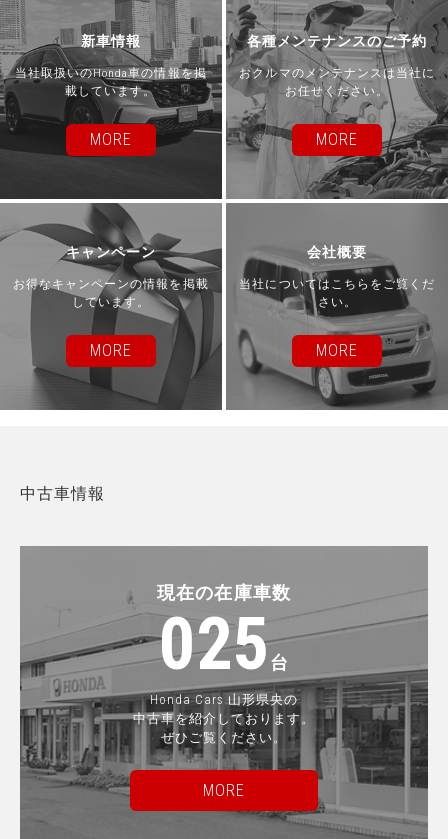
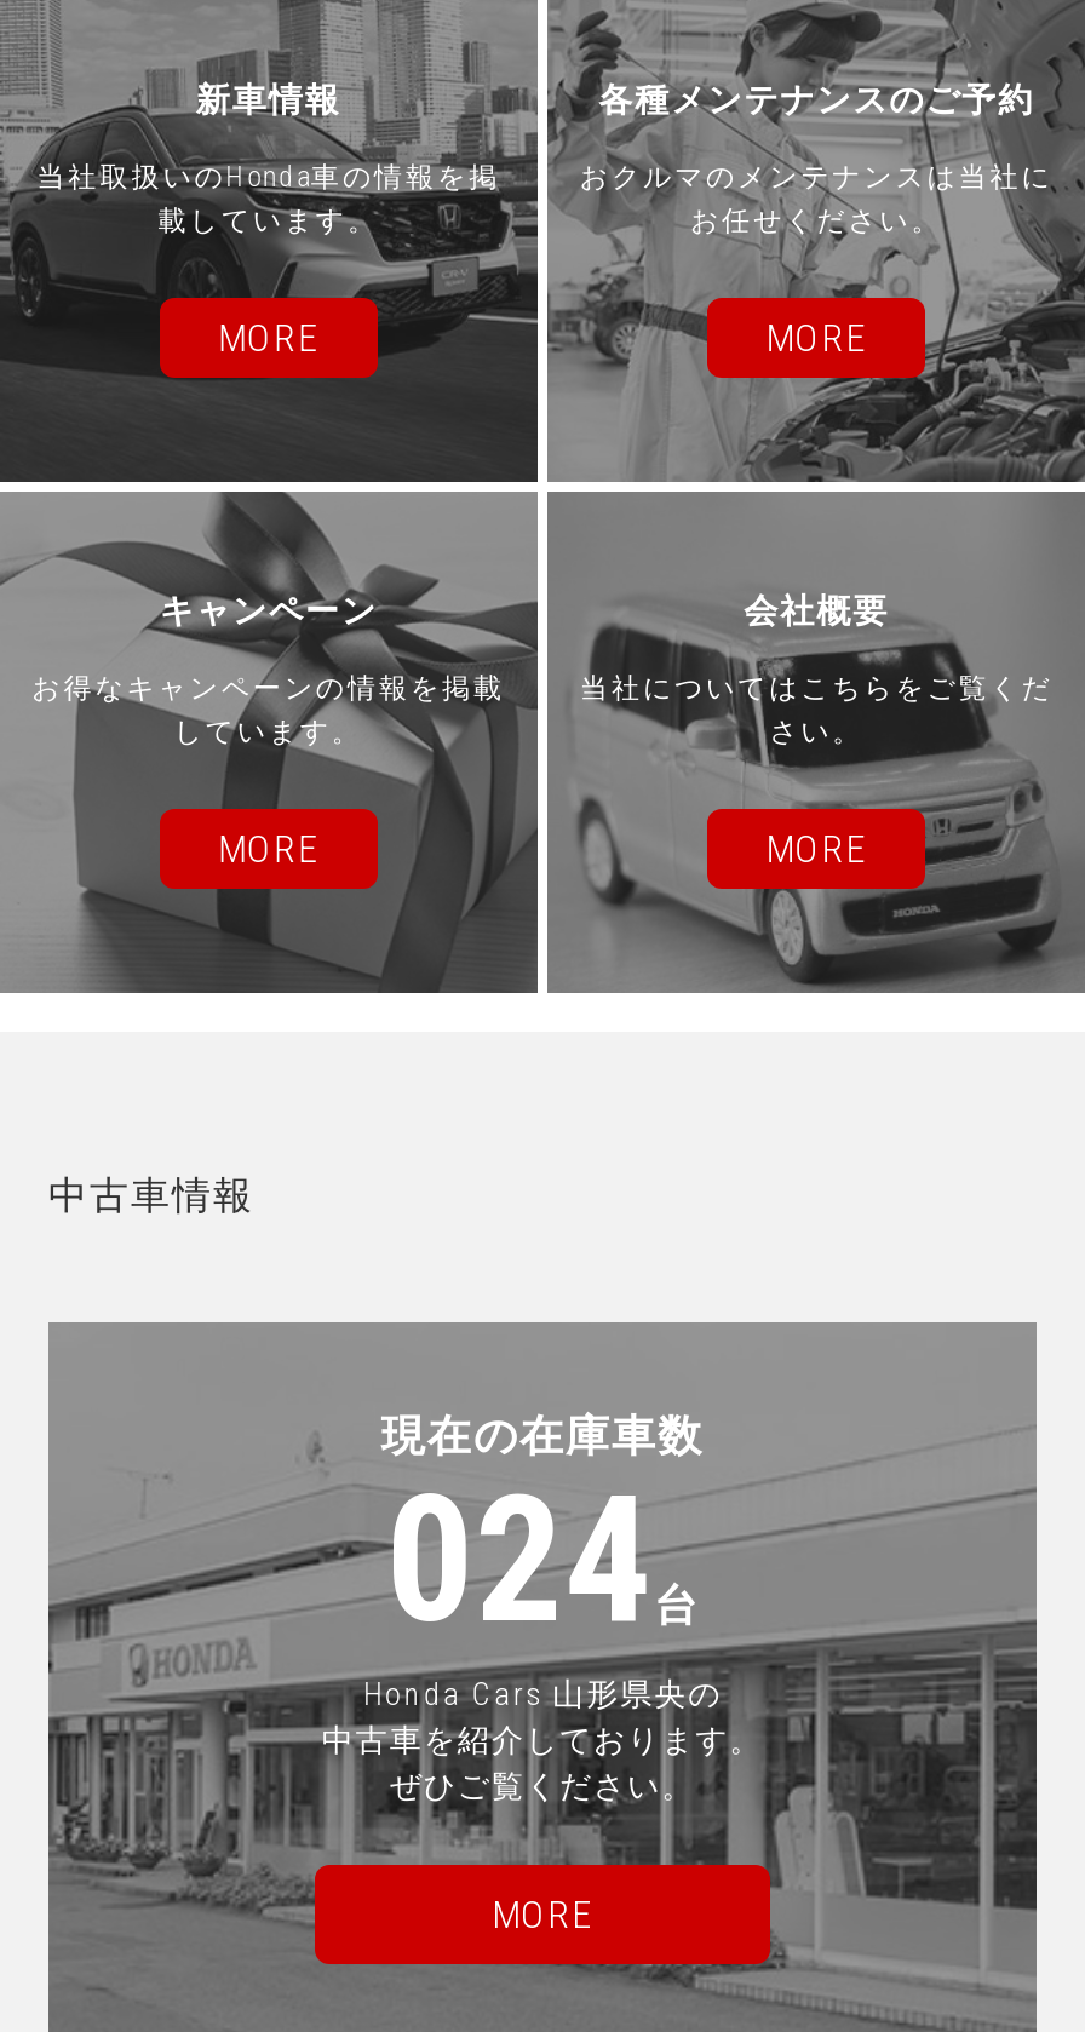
[159,602,289,687] 025台 -> [385,1459,700,1665] 024台

